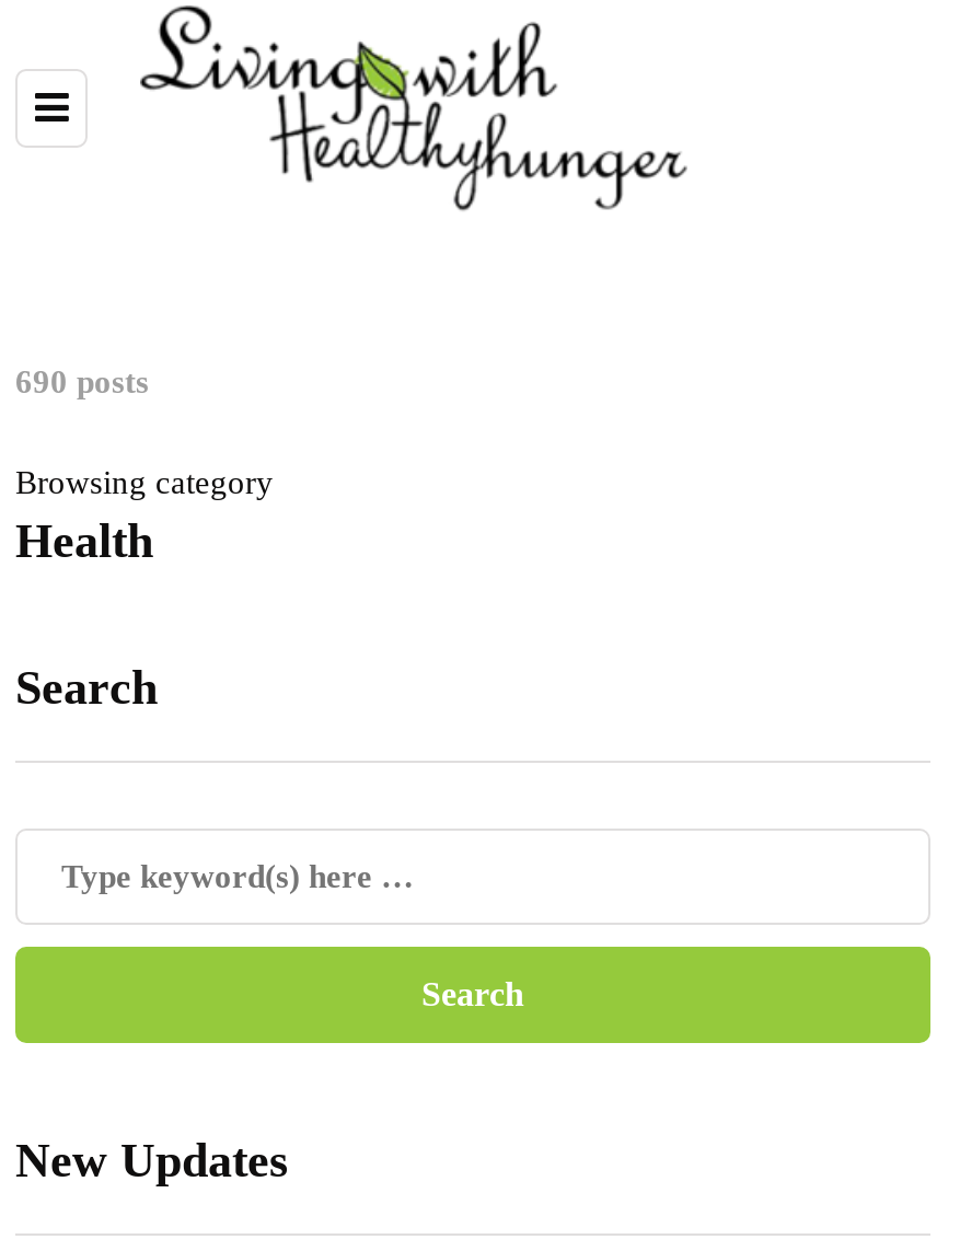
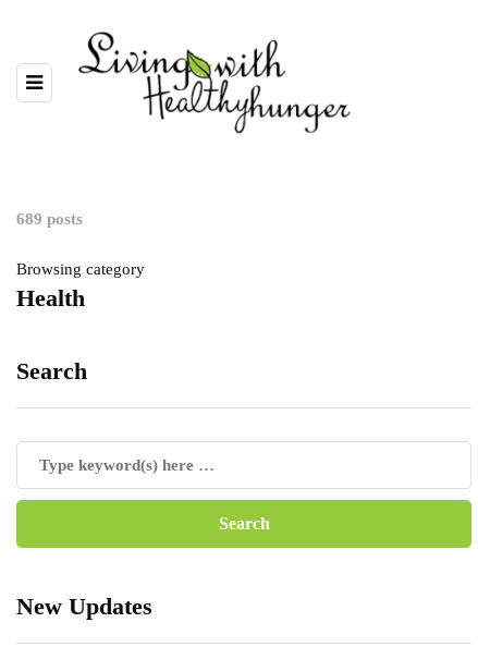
[15,365,149,400] 690 posts -> [16,210,83,228] 689 posts

